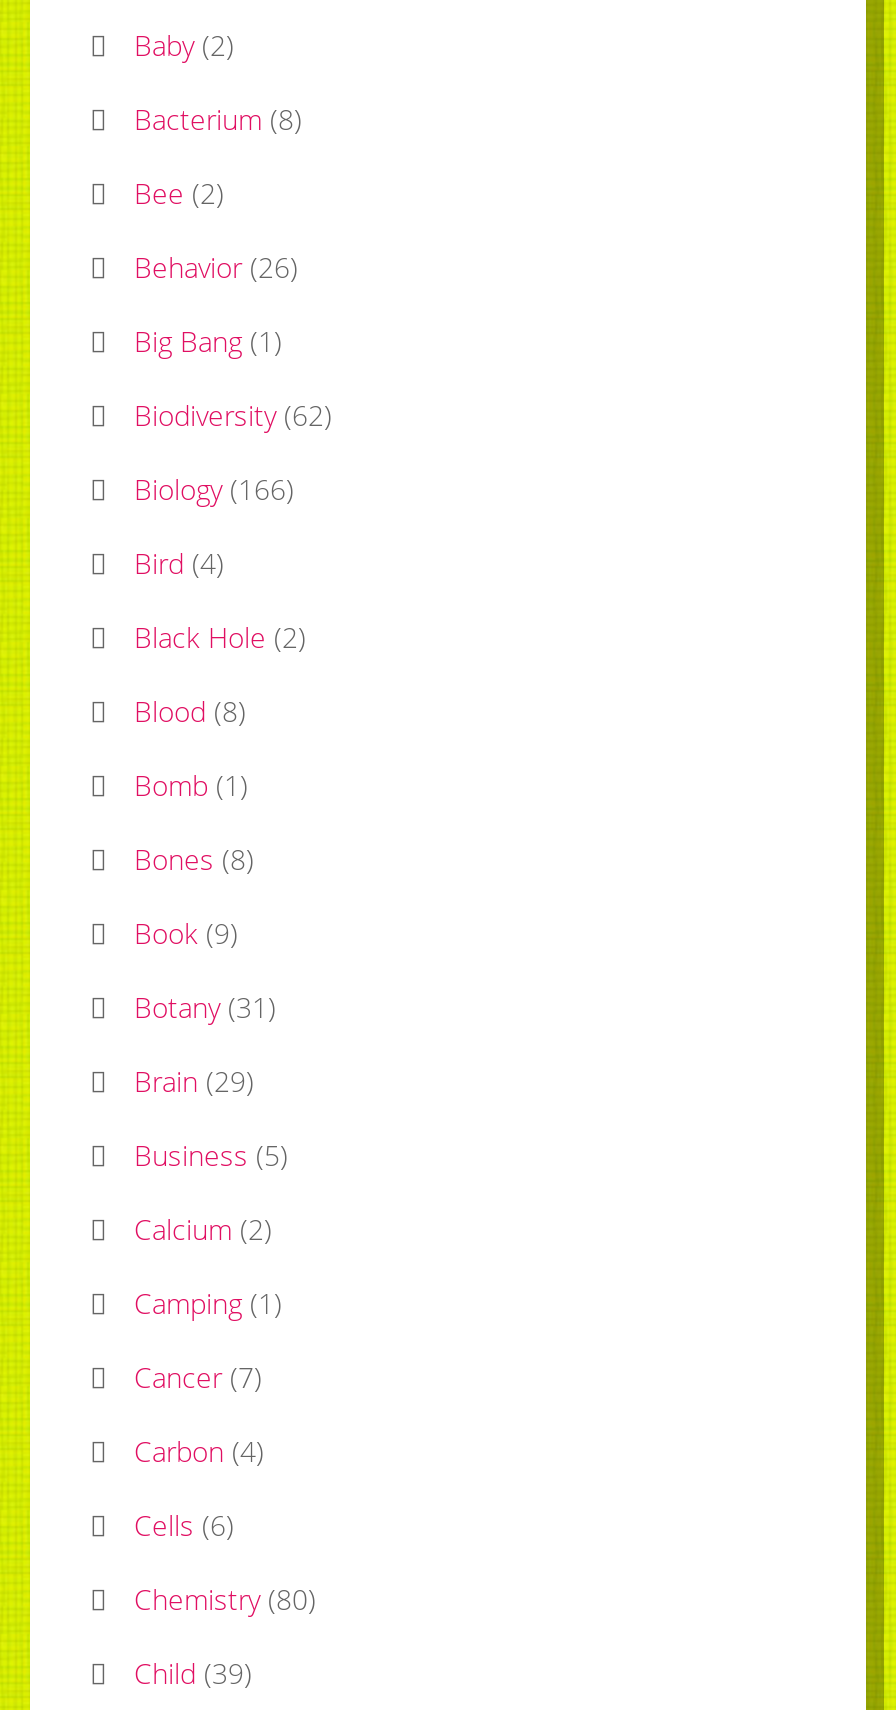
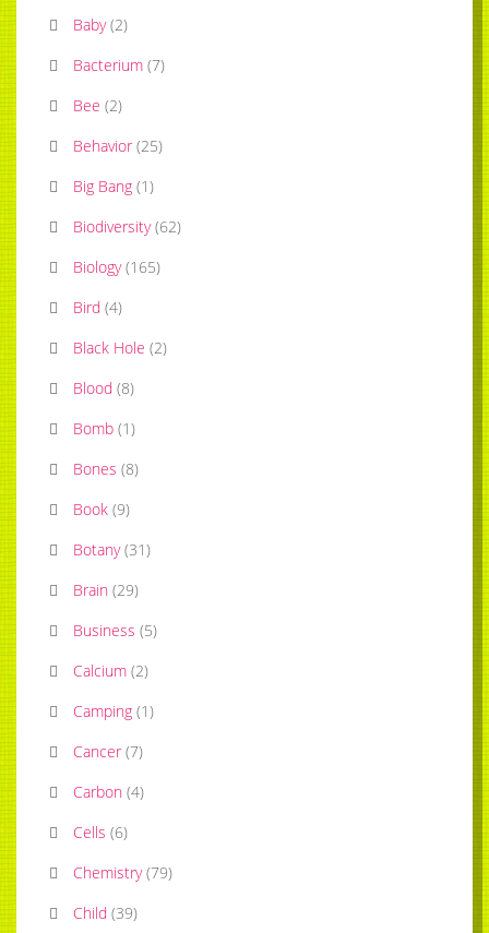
[134,100,302,138] Bacterium (8) -> [73,54,165,75] Bacterium (7)
[134,248,298,286] Behavior (26) -> [73,135,163,156] Behavior (25)
[134,470,294,508] Biology (166) -> [73,256,160,277] Biology (165)
[134,1580,316,1618] Chemistry (80) -> [73,862,172,883] Chemistry (79)

